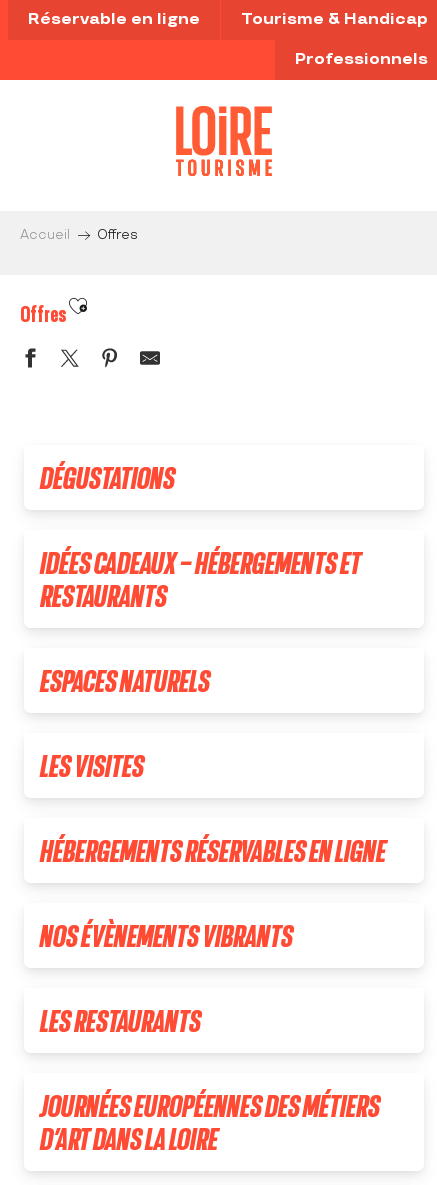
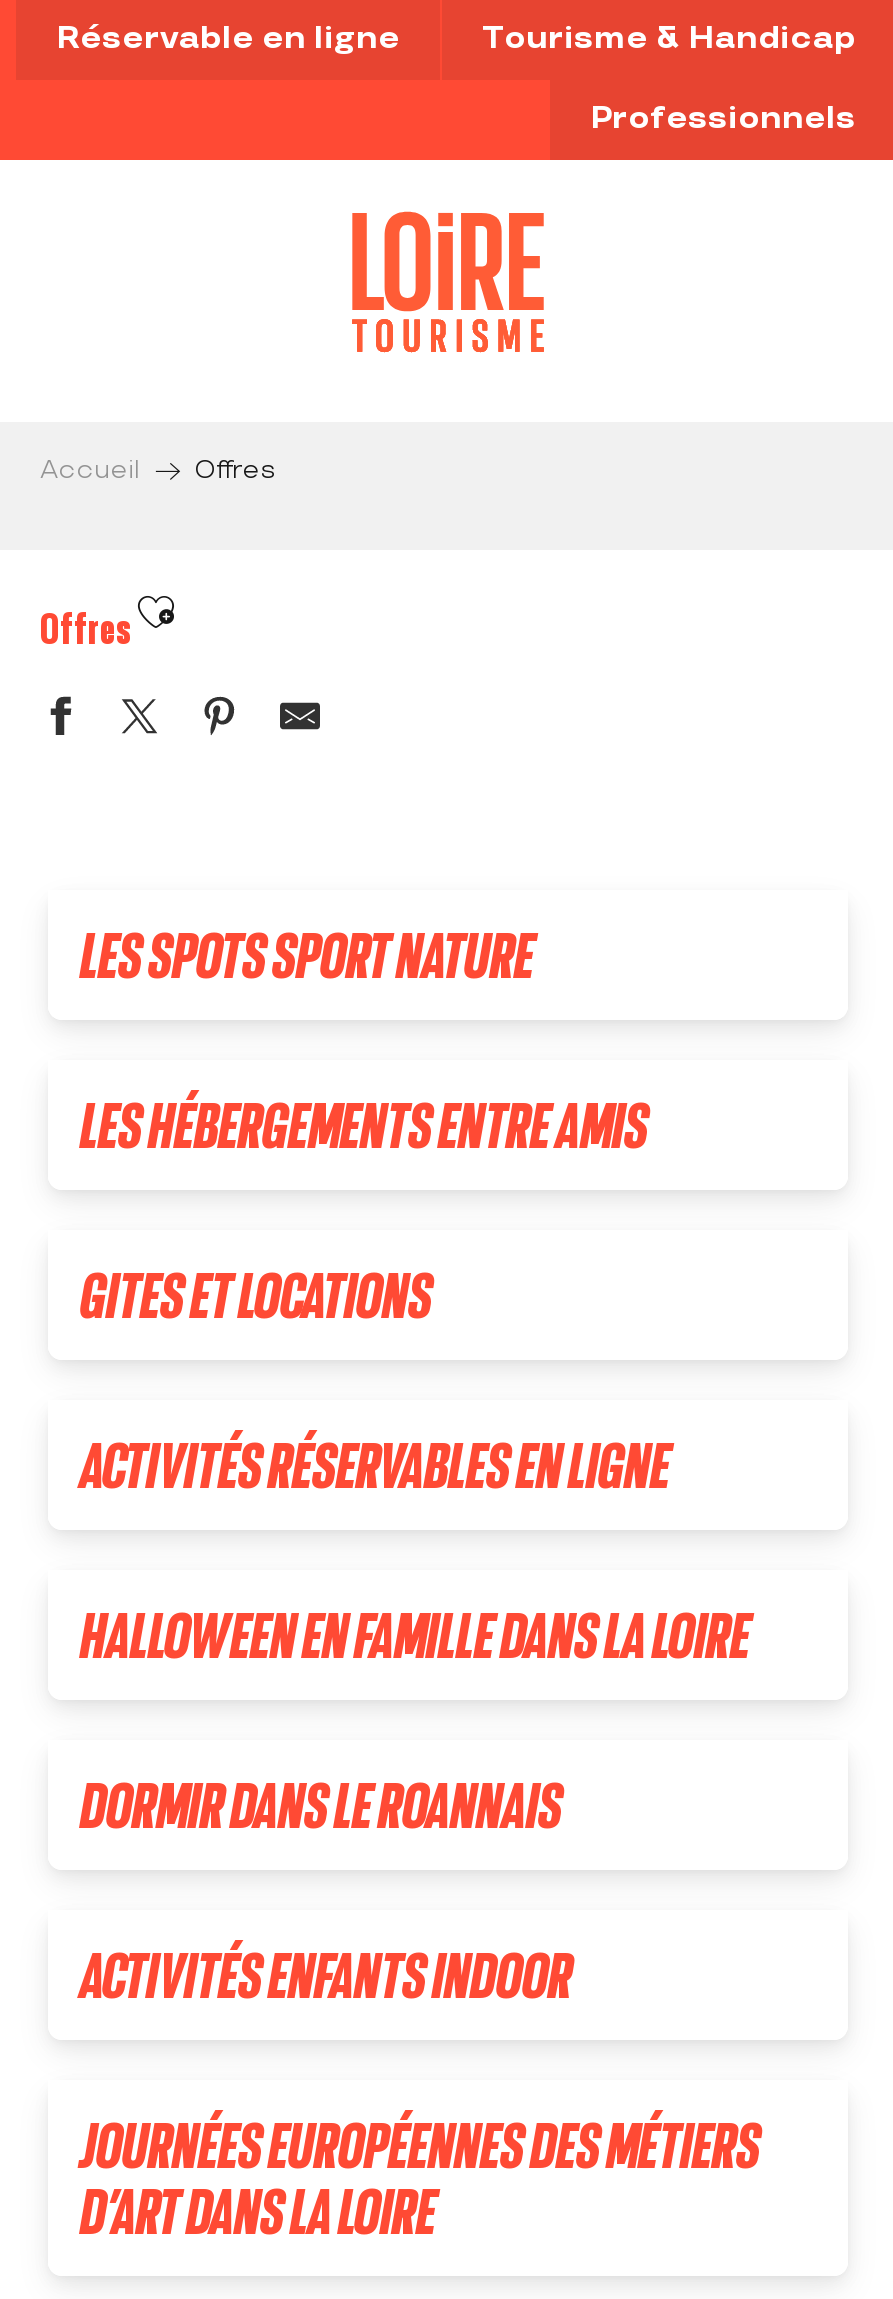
[40,460,175,495] DÉGUSTATIONS -> [80,920,534,990] LES SPOTS SPORT NATURE
[40,545,361,613] IDÉES CADEAUX – HÉBERGEMENTS ET | RESTAURANTS -> [80,1090,648,1160] LES HÉBERGEMENTS ENTRE AMIS
[40,663,210,698] ESPACES NATURELS -> [80,1260,432,1330] GITES ET LOCATIONS
[40,748,144,783] LES VISITES -> [80,1430,670,1500] ACTIVITÉS RÉSERVABLES EN LIGNE
[40,833,386,868] HÉBERGEMENTS RÉSERVABLES EN LIGNE -> [80,1600,750,1670] HALLOWEEN EN FAMILLE DANS LA LOIRE
[40,918,293,953] NOS ÉVÈNEMENTS VIBRANTS -> [80,1770,562,1840] DORMIR DANS LE ROANNAIS
[40,1003,201,1038] LES RESTAURANTS -> [80,1940,572,2010] ACTIVITÉS ENFANTS INDOOR

